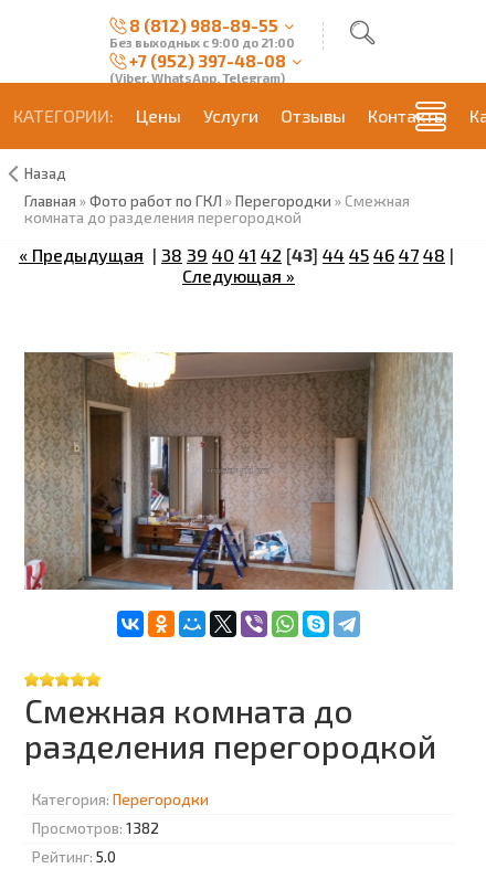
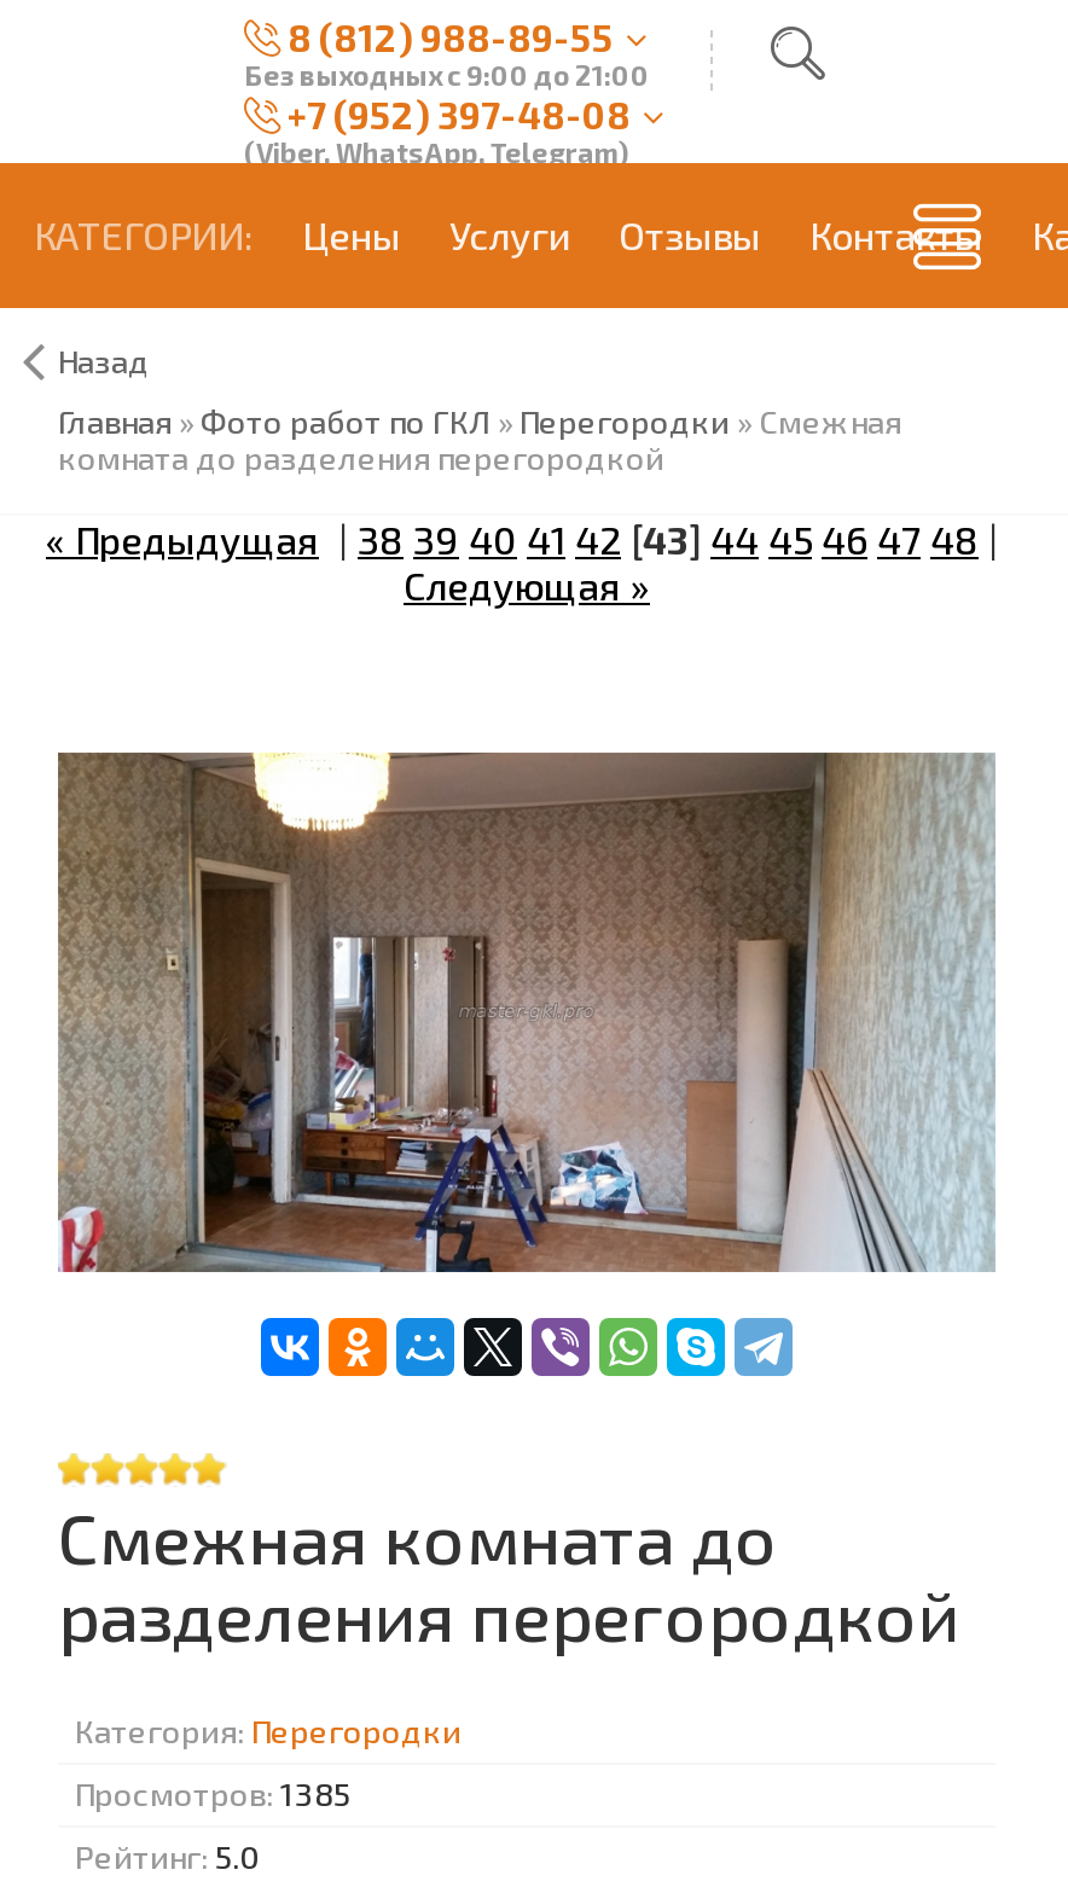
[32,819,159,837] Просмотров: 1382 -> [75,1775,350,1814] Просмотров: 1385

